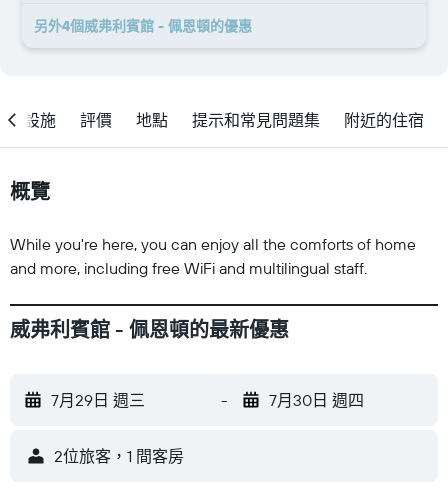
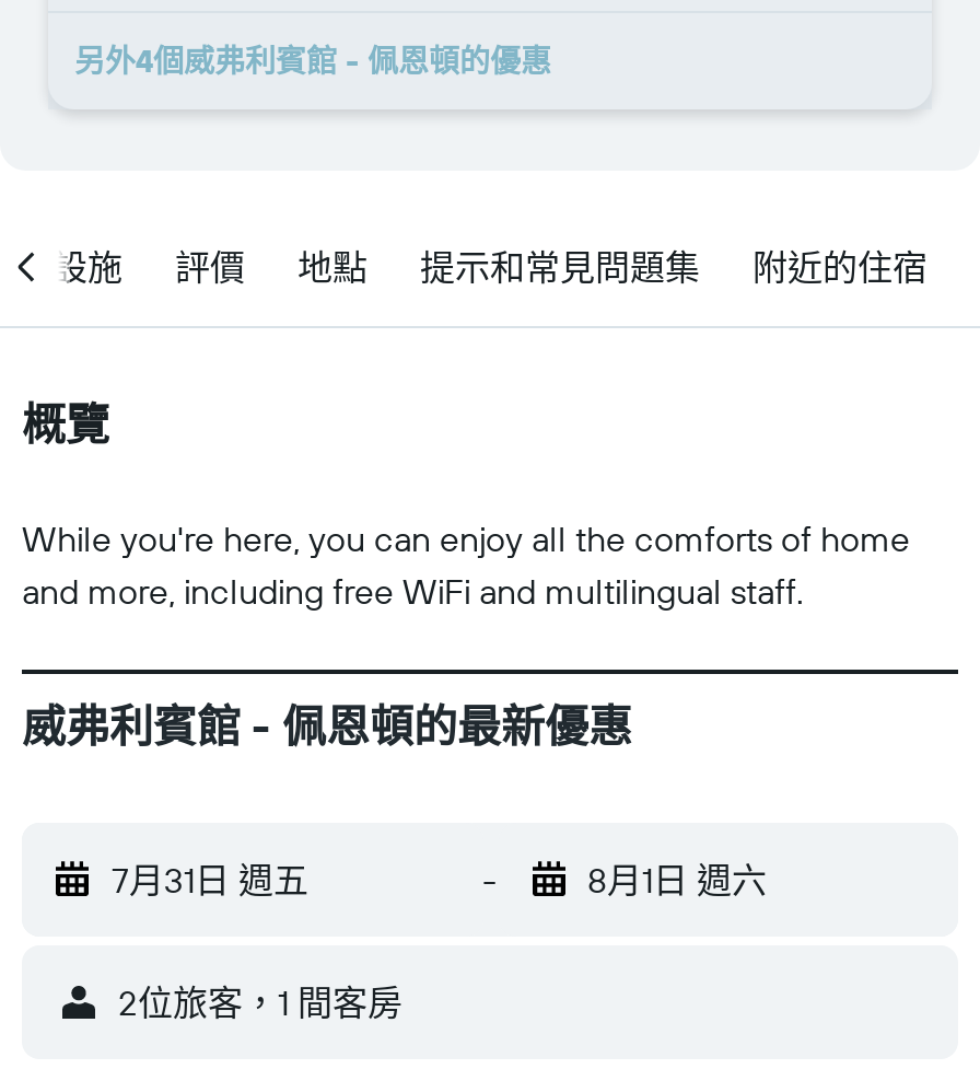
[51,390,145,410] 7月29日 週三 -> [112,858,308,902] 7月31日 週五
[268,390,363,410] 7月30日 週四 -> [587,858,767,902] 8月1日 週六

